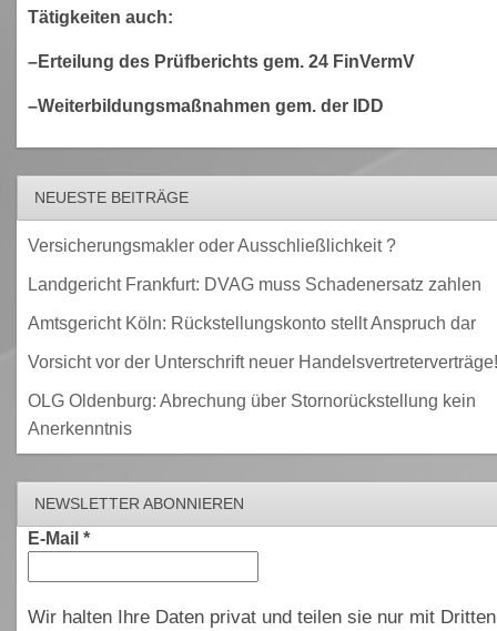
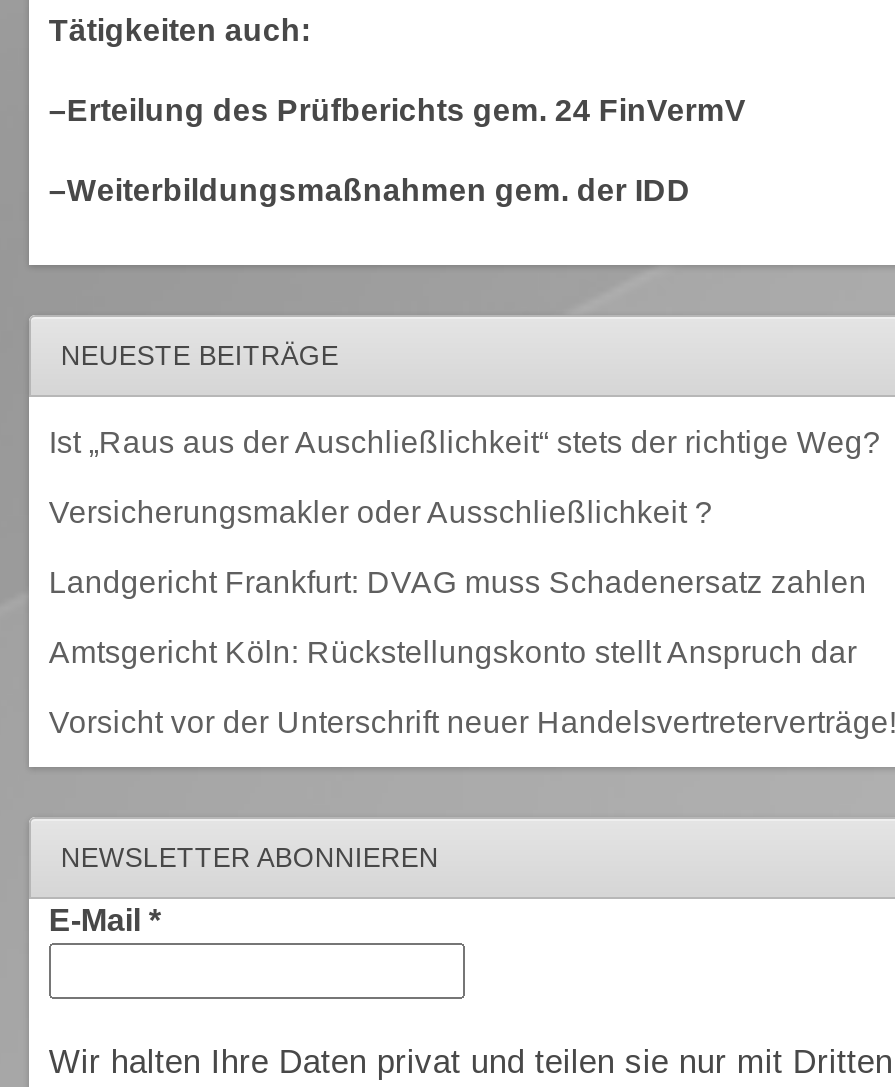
none -> [49,424,881,458] Ist „Raus aus der Auschließlichkeit“ stets der richtige Weg?
moved [28,236,497,371] -> [49,494,895,738]: Versicherungsmakler oder Ausschließlichkeit ? | Landgericht Frankfurt: DVAG muss Schadenersatz zahlen | Amtsgericht Köln: Rückstellungskonto stellt Anspruch dar | Vorsicht vor der Unterschrift neuer Handelsvertreterverträge!
[28,391,476,438] OLG Oldenburg: Abrechung über Stornorückstellung kein | Anerkenntnis -> none

